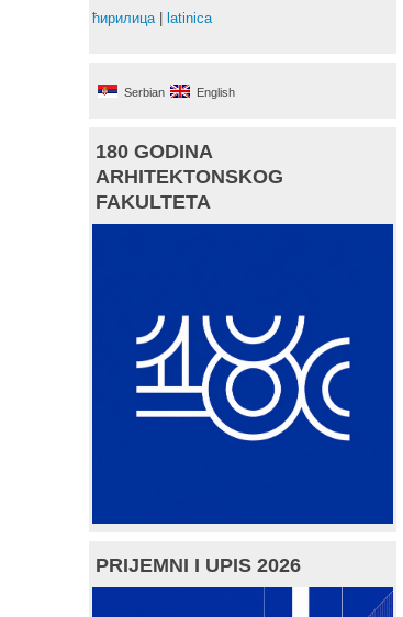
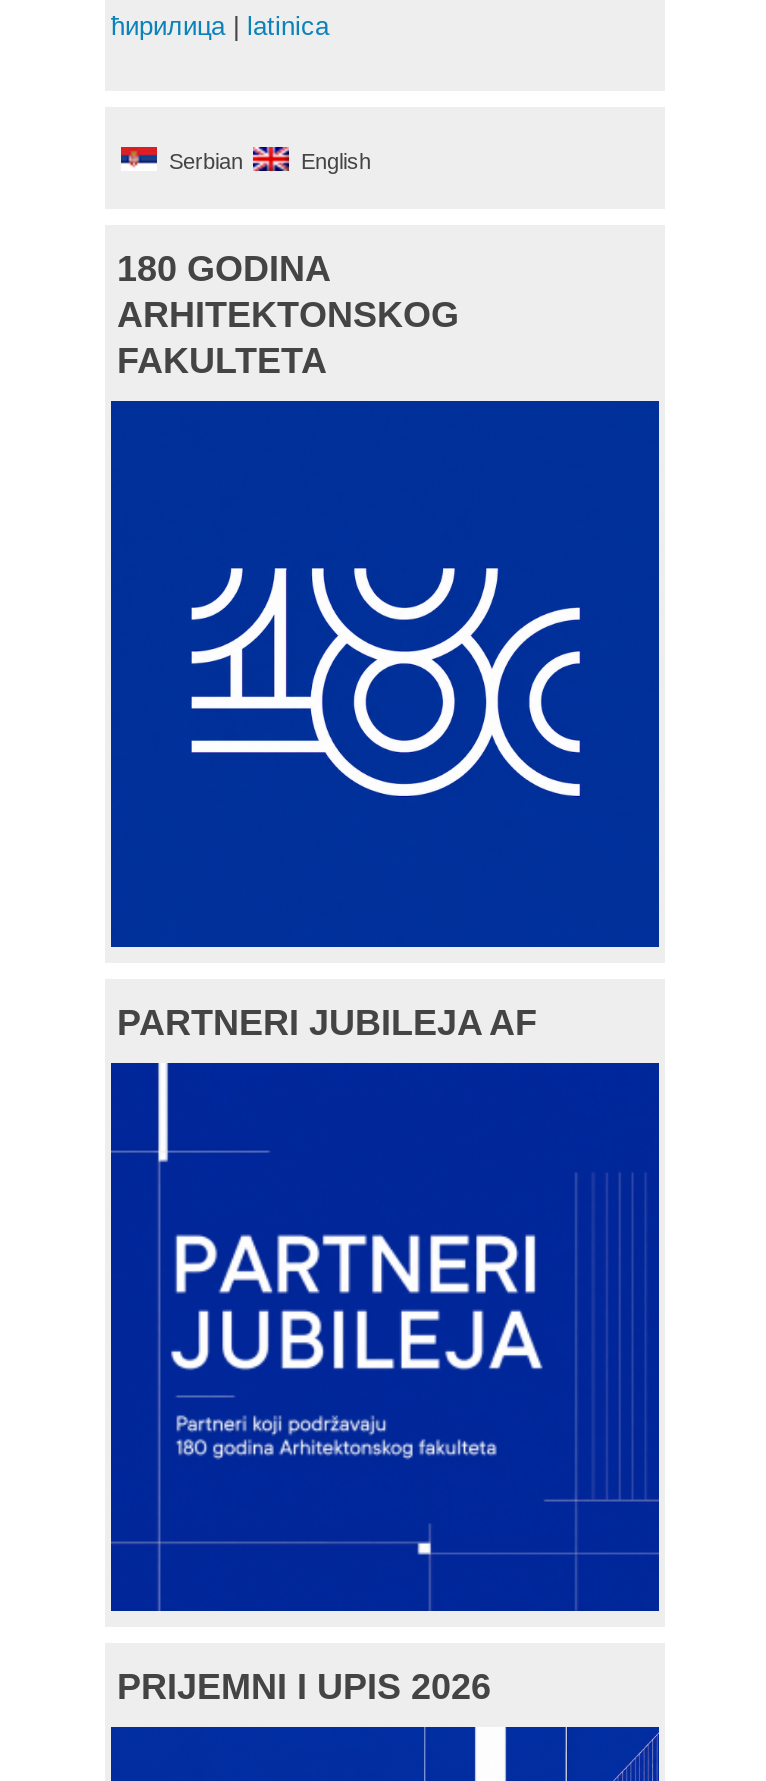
none -> [117,1002,537,1042] PARTNERI JUBILEJA AF
none -> [153,1065,541,1605] [image]

